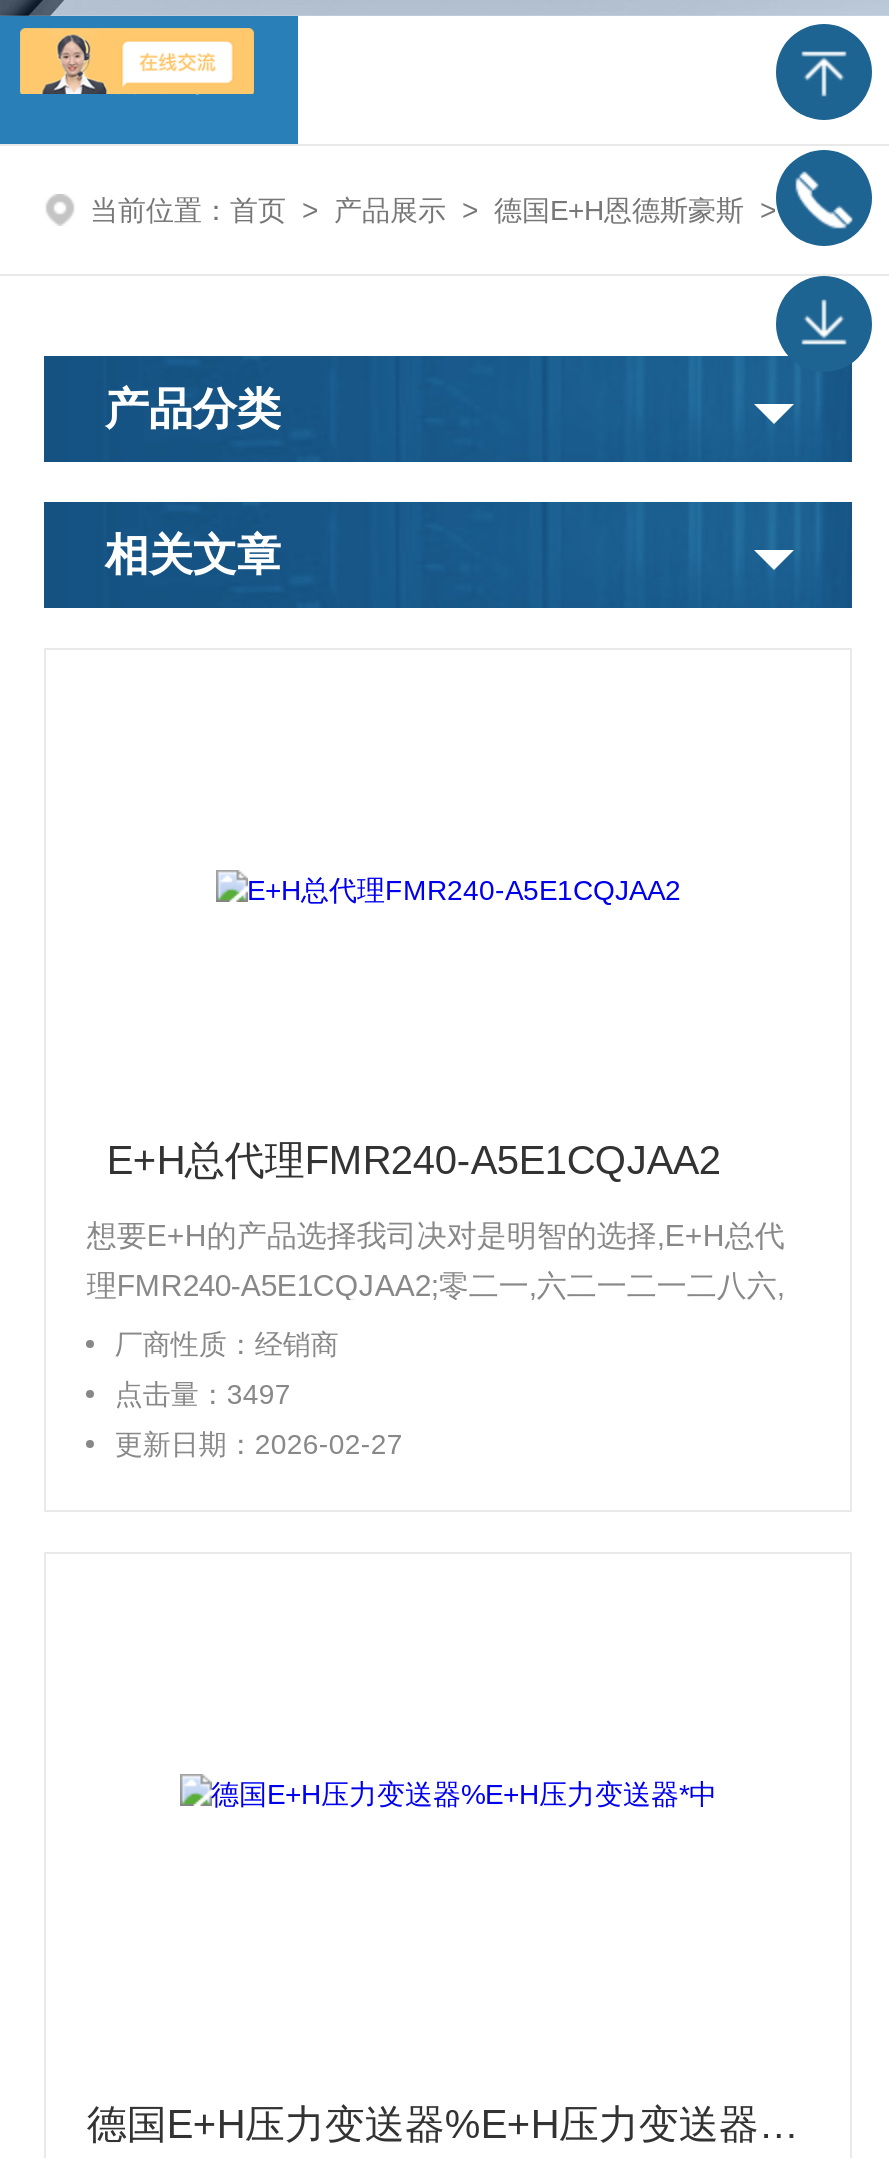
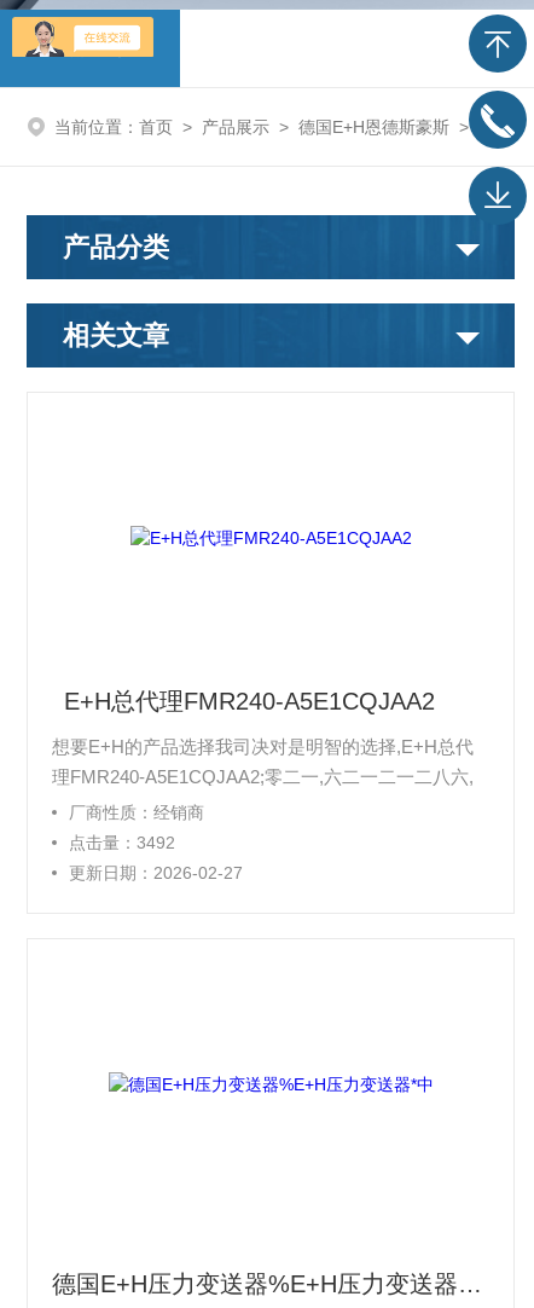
[115,1378,291,1410] 点击量：3497 -> [69,833,176,852] 点击量：3492

